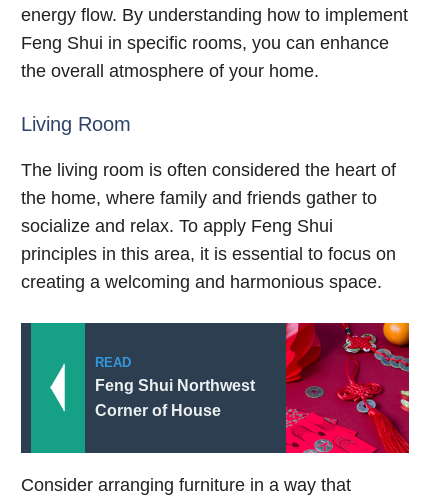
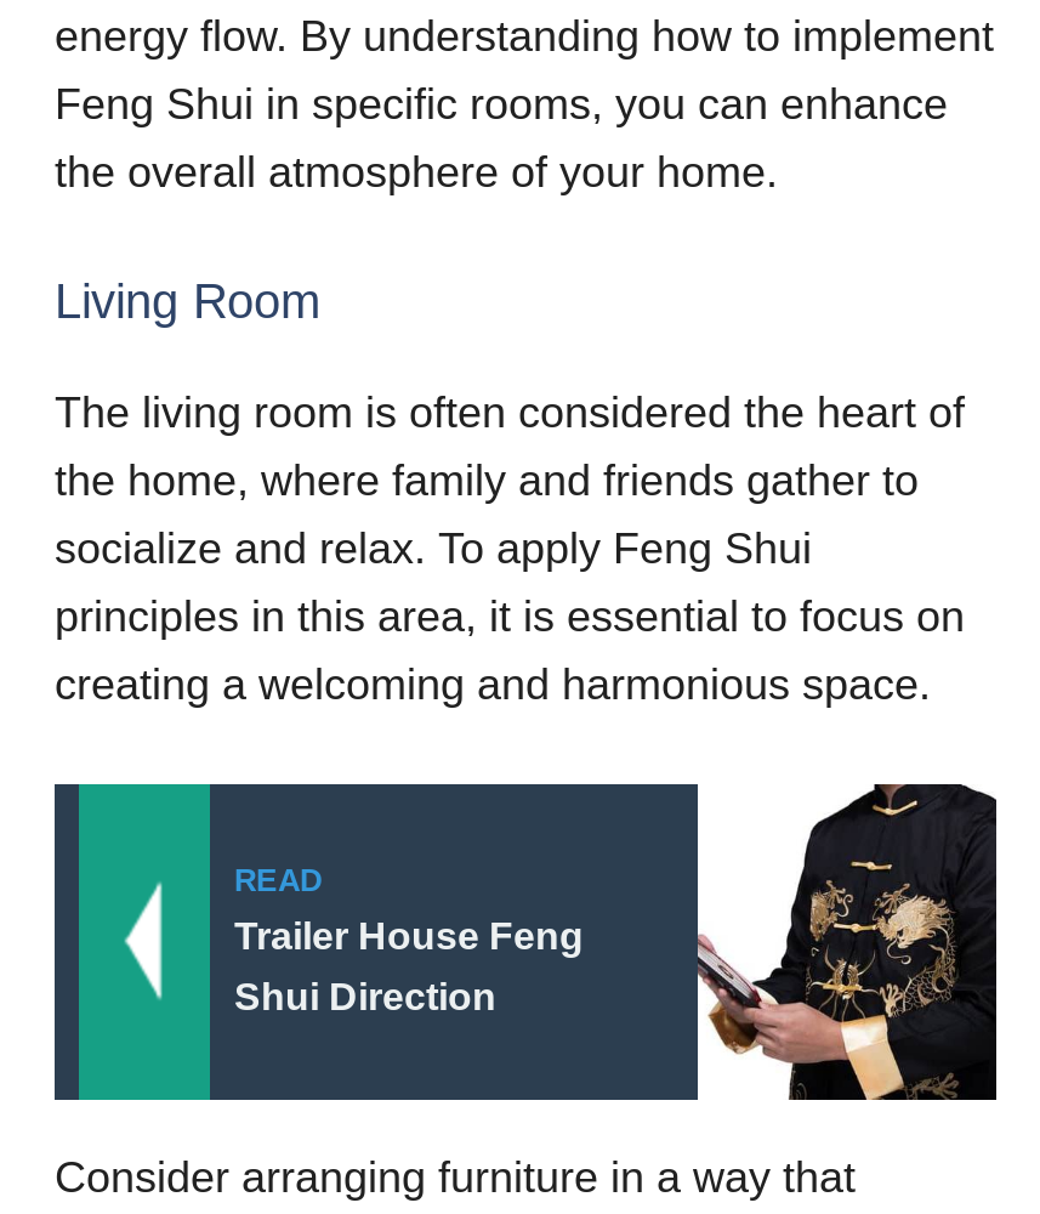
[285,322,410,454] [image] -> [695,782,999,1102] [image]
[95,377,255,394] Feng Shui Northwest -> [234,915,584,956] Trailer House Feng
[95,402,221,419] Corner of House -> [234,976,496,1017] Shui Direction

